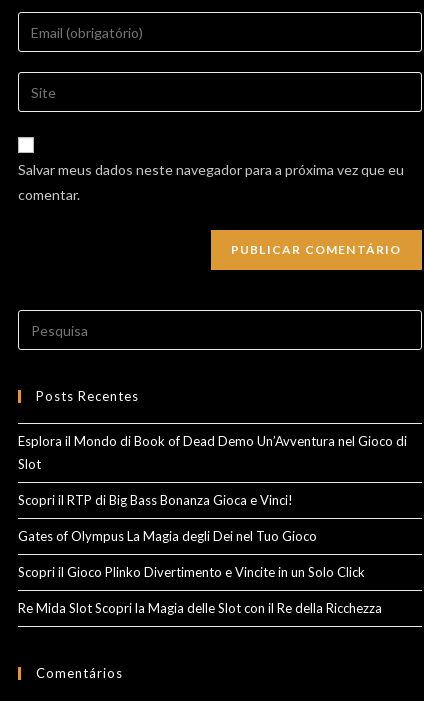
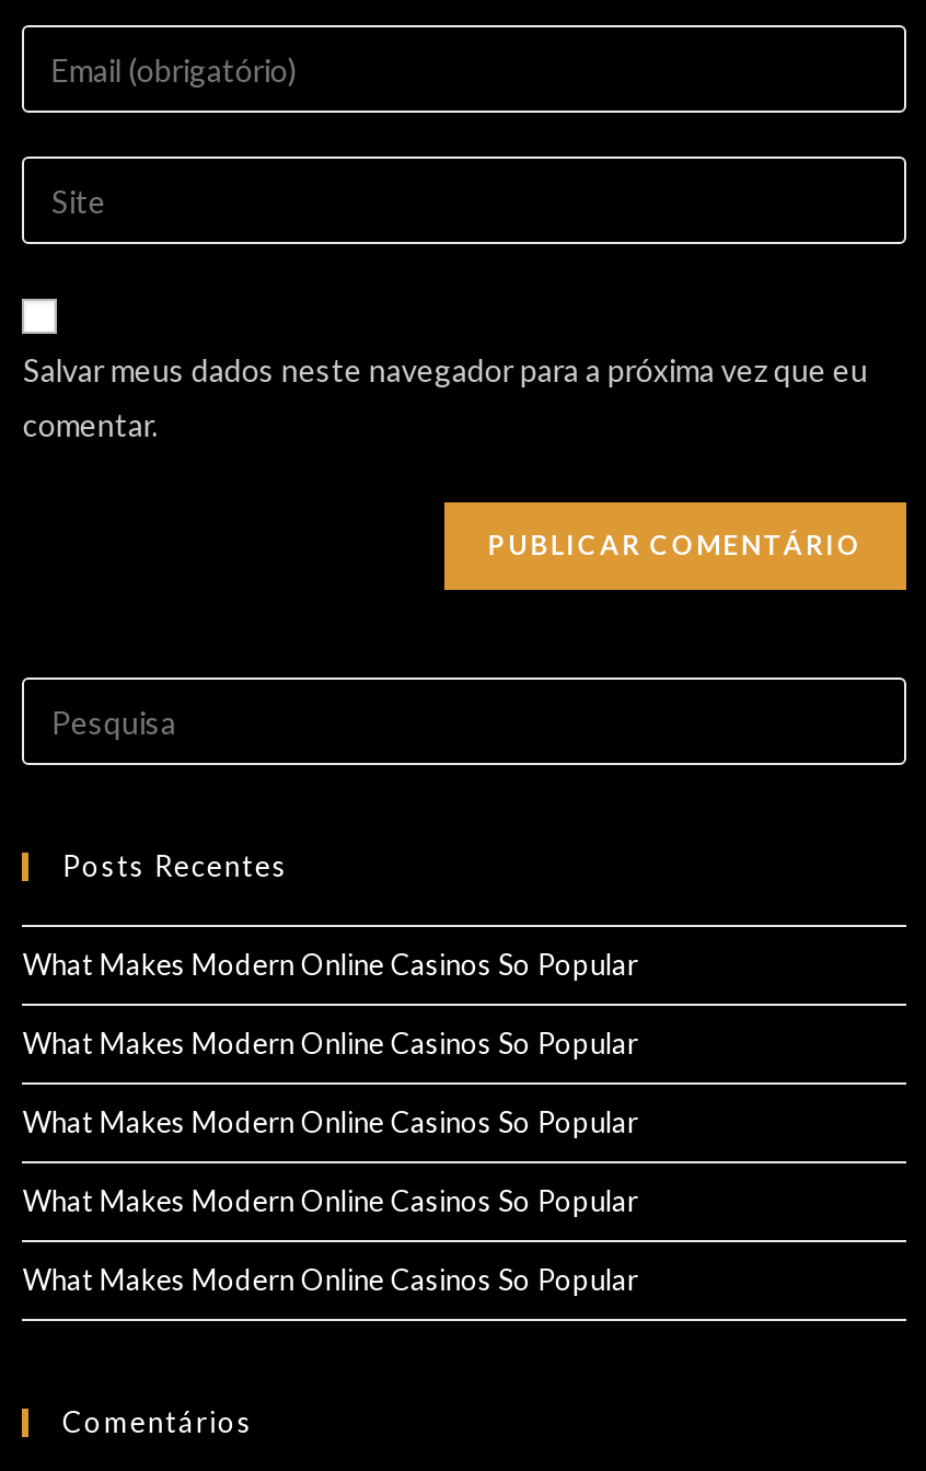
[18,433,407,472] Esplora il Mondo di Book of Dead Demo Un’Avventura nel Gioco di | Slot -> [23,947,638,982] What Makes Modern Online Casinos So Popular
[18,492,293,508] Scopri il RTP di Big Bass Bonanza Gioca e Vinci! -> [23,1026,638,1061] What Makes Modern Online Casinos So Popular
[18,528,317,544] Gates of Olympus La Magia degli Dei nel Tuo Gioco -> [23,1105,638,1140] What Makes Modern Online Casinos So Popular
[18,564,365,580] Scopri il Gioco Plinko Divertimento e Vincite in un Solo Click -> [23,1184,638,1219] What Makes Modern Online Casinos So Popular
[18,600,382,616] Re Mida Slot Scopri la Magia delle Slot con il Re della Ricchezza -> [23,1263,638,1298] What Makes Modern Online Casinos So Popular

